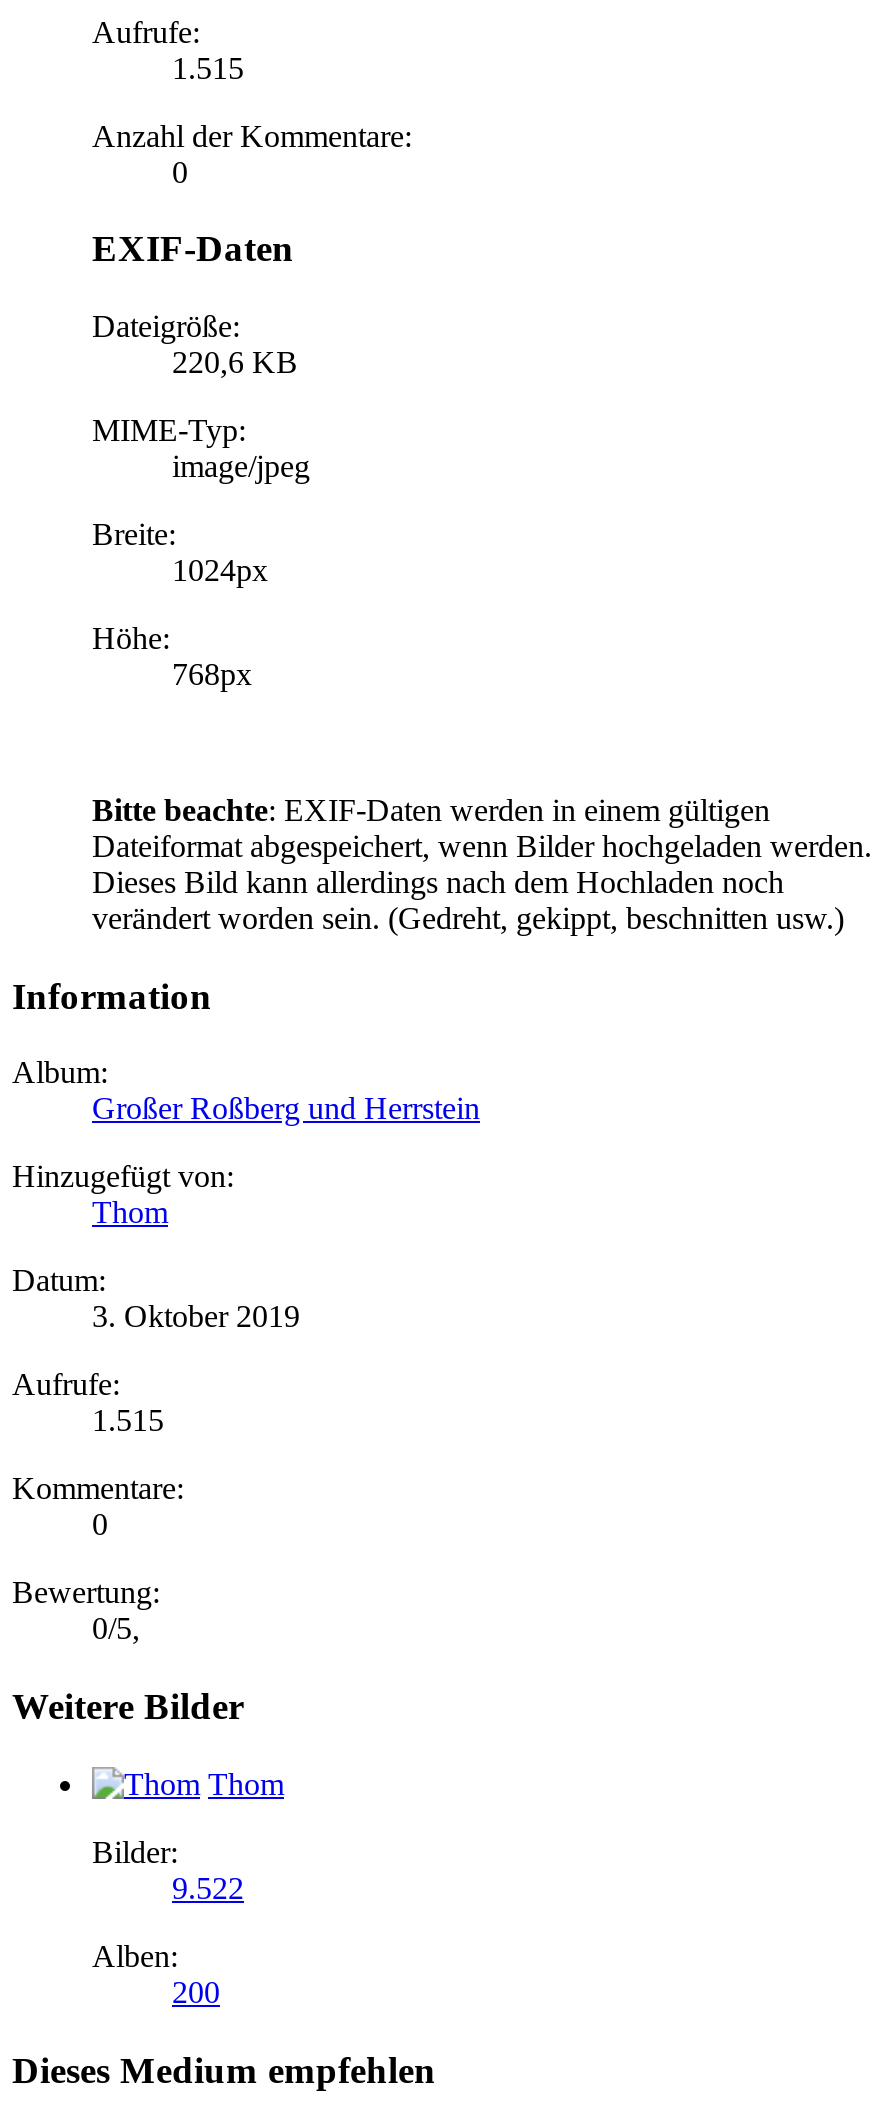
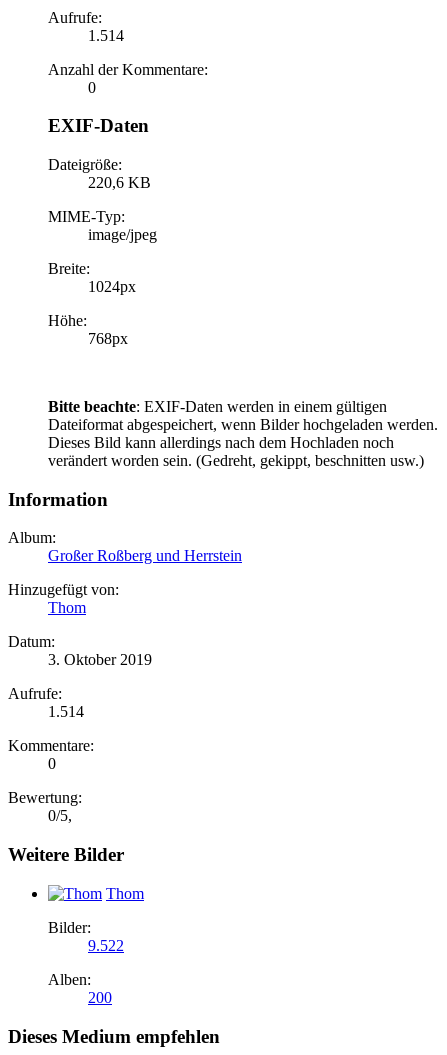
[172,50,244,84] 1.515 -> [88,27,124,44] 1.514
[92,1404,164,1438] 1.515 -> [48,703,84,720] 1.514

